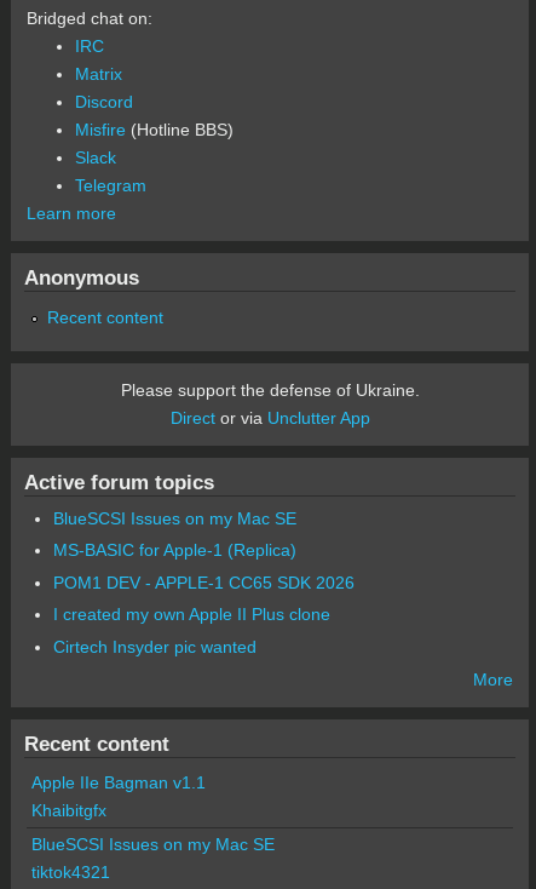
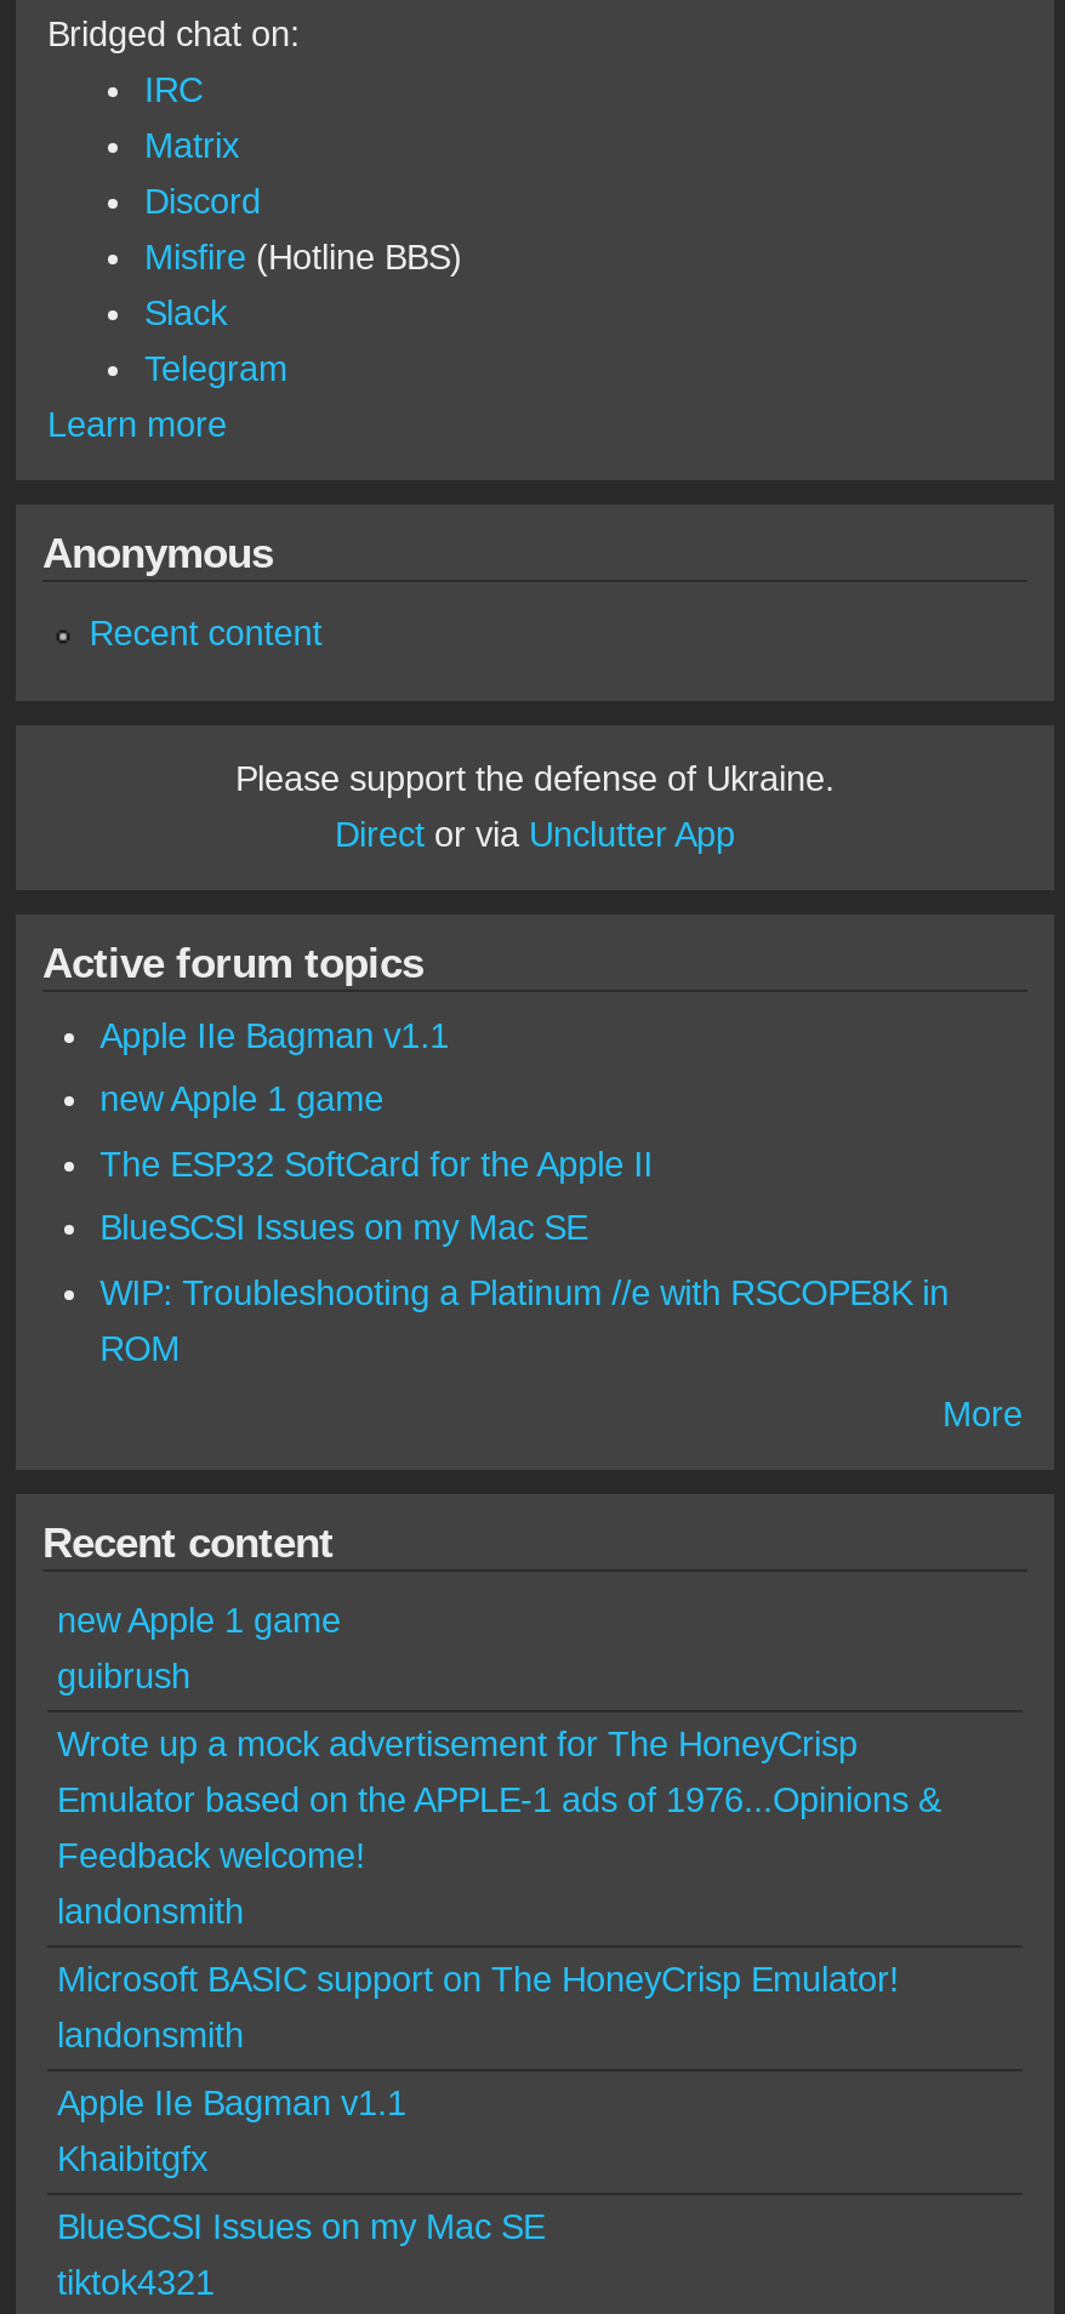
none -> [100,1015,653,1183] Apple IIe Bagman v1.1 | new Apple 1 game | The ESP32 SoftCard for the Apple II
[53,540,354,656] MS-BASIC for Apple-1 (Replica) | POM1 DEV - APPLE-1 CC65 SDK 2026 | I created my own Apple II Plus clone | Cirtech Insyder pic wanted -> [100,1273,949,1368] WIP: Troubleshooting a Platinum //e with RSCOPE8K in | ROM
none -> [57,1600,940,2053] new Apple 1 game | guibrush | Wrote up a mock advertisement for The HoneyCrisp | Emulator based on the APPLE-1 ads of 1976...Opinions & | Feedback welcome! | landonsmith | Microsoft BASIC support on The HoneyCrisp Emulator! | landonsmith

